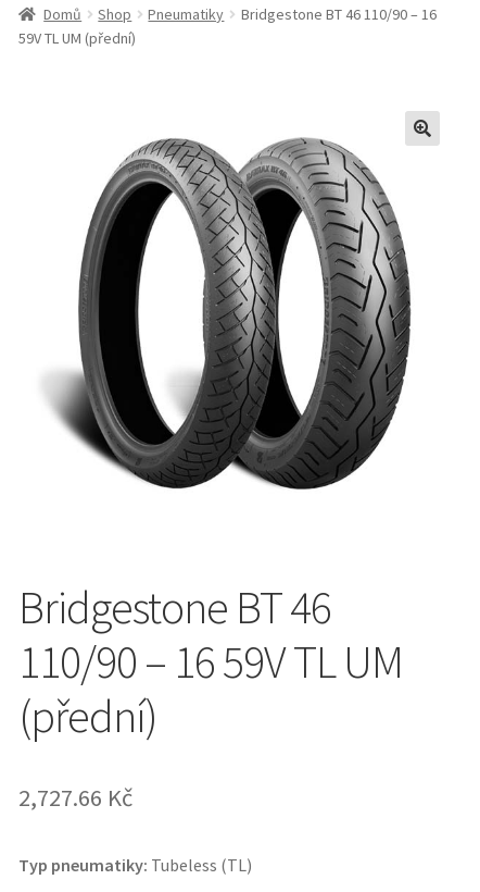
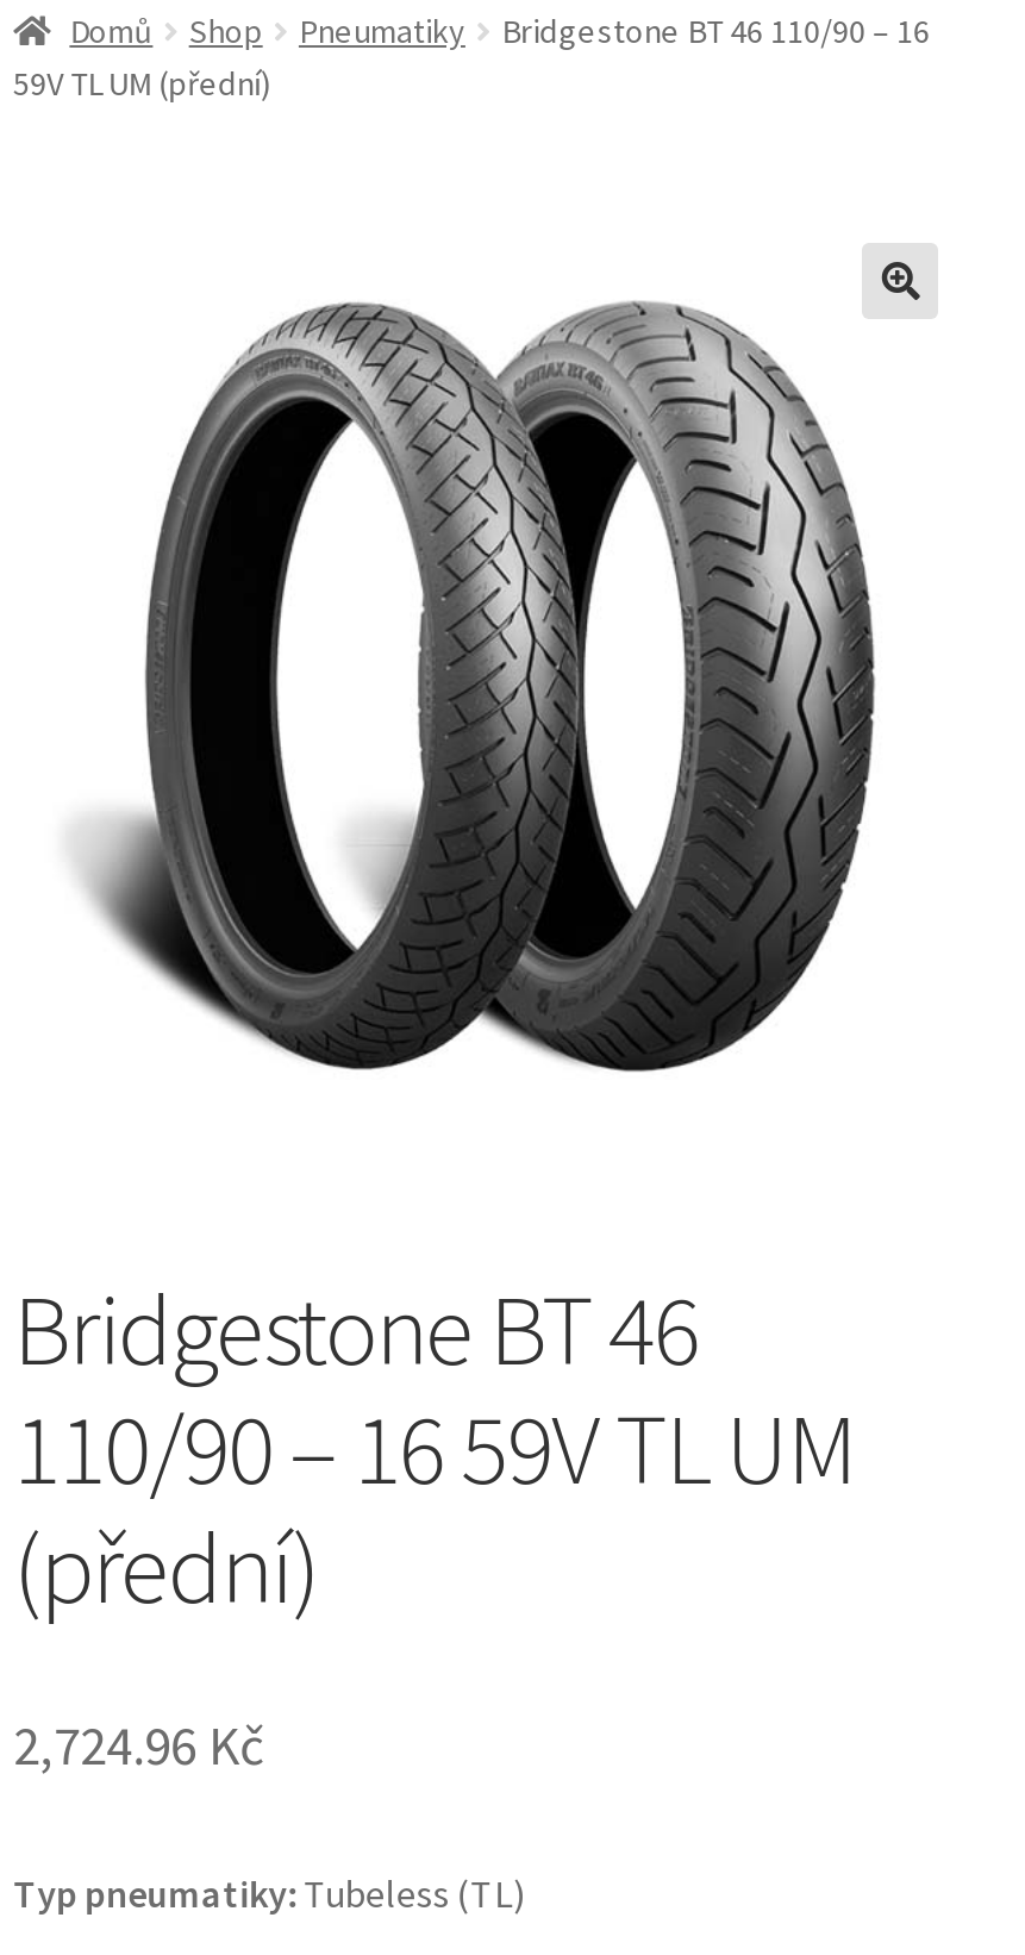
[18,782,132,812] 2,727.66 Kč -> [13,1711,263,1778] 2,724.96 Kč

